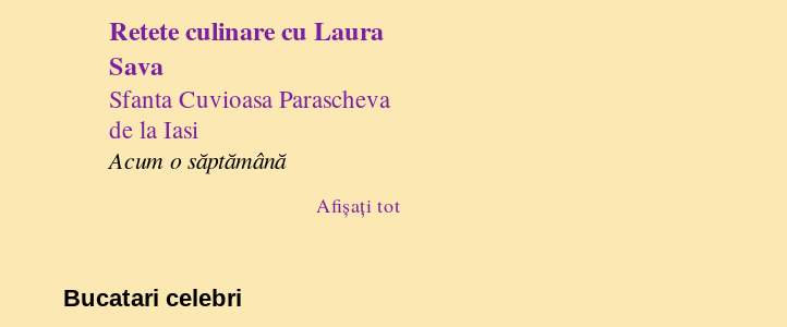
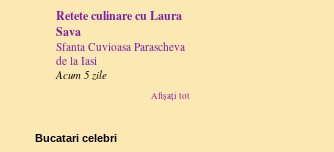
[109,144,286,176] Acum o săptămână -> [56,67,107,82] Acum 5 zile

